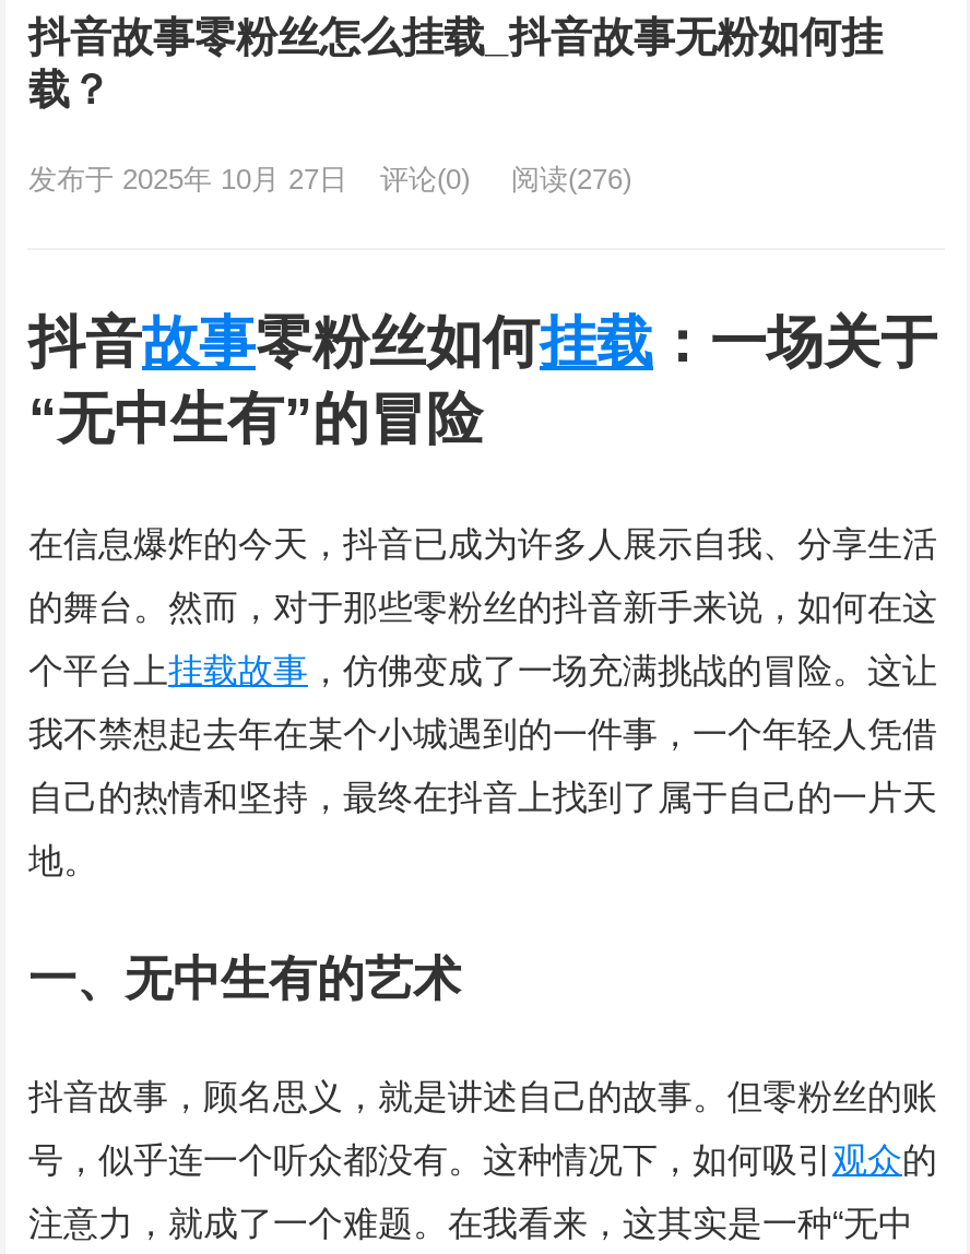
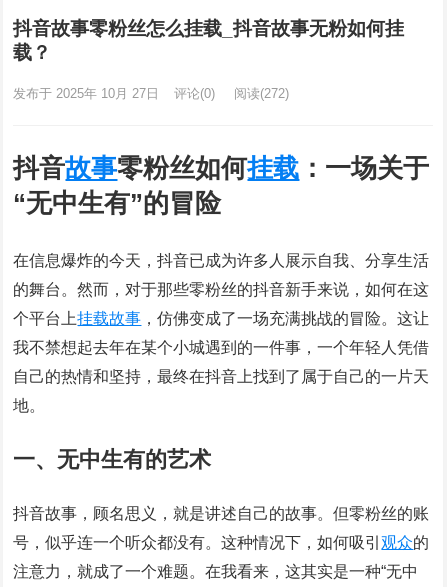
[28,163,631,196] 发布于 2025年 10月 27日 评论(0) 阅读(276) -> [13,86,289,101] 发布于 2025年 10月 27日 评论(0) 阅读(272)

